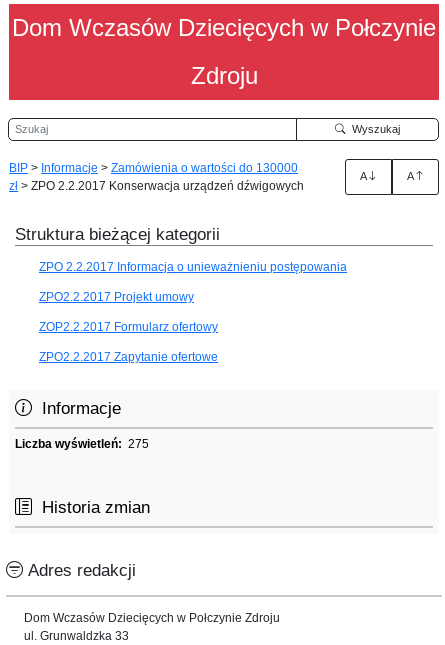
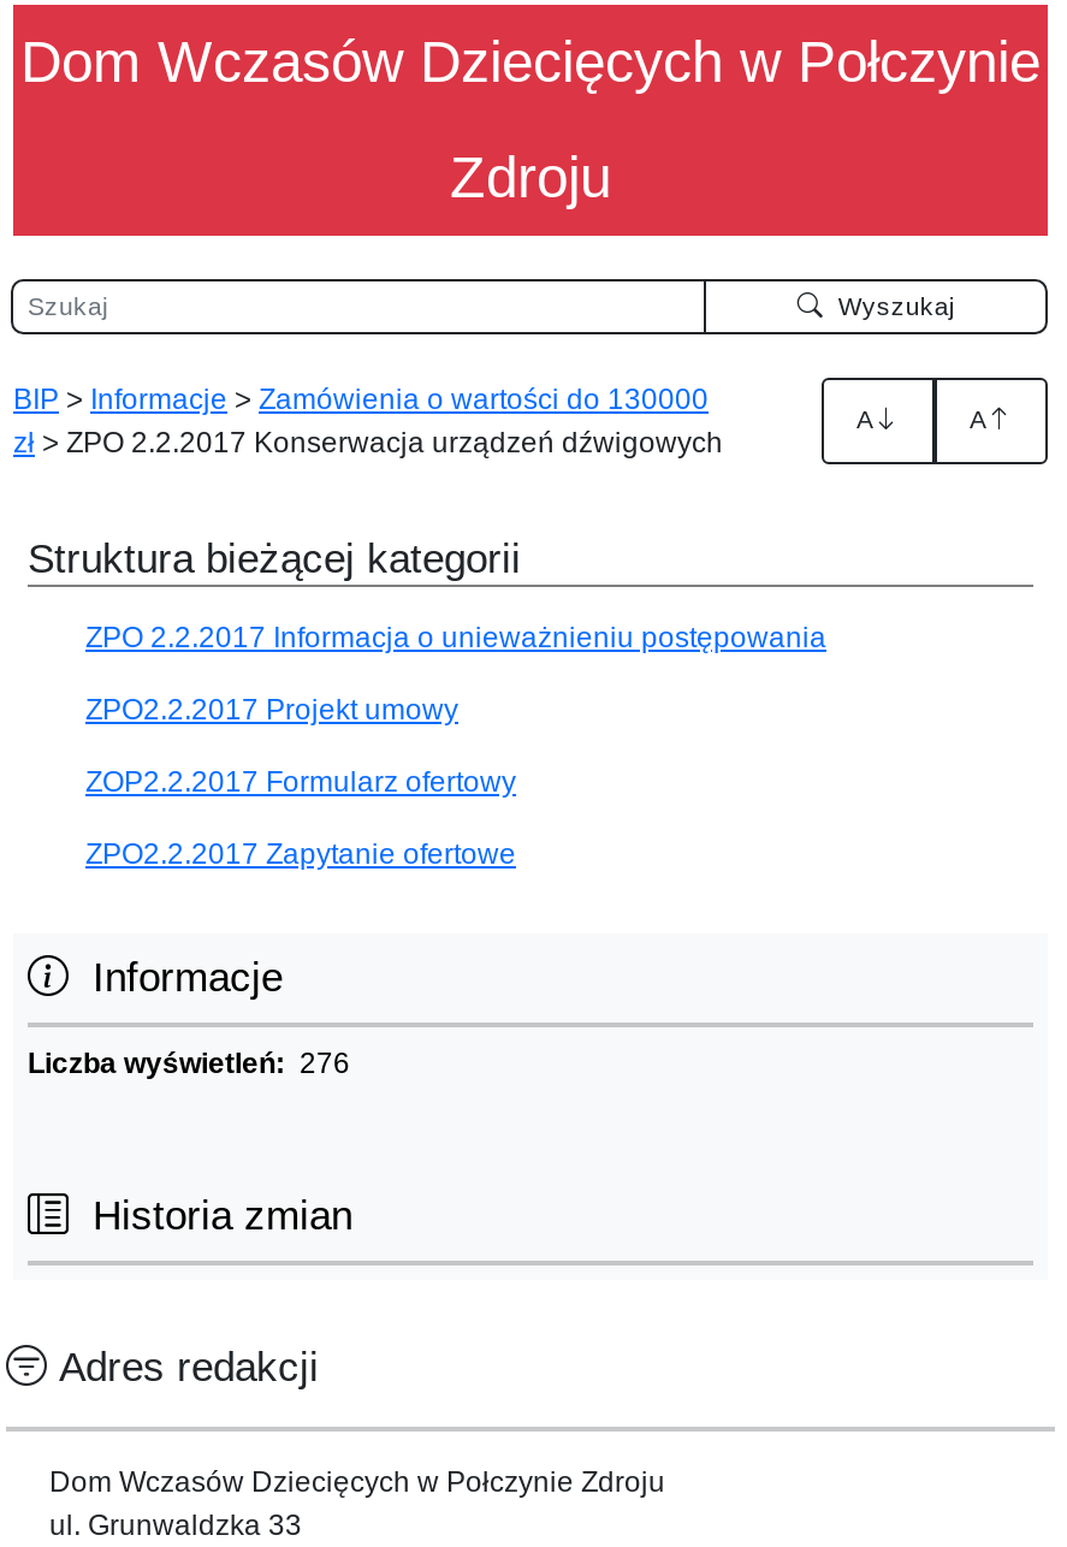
[15,436,149,450] Liczba wyświetleń: 275 -> [28,1045,350,1079] Liczba wyświetleń: 276

